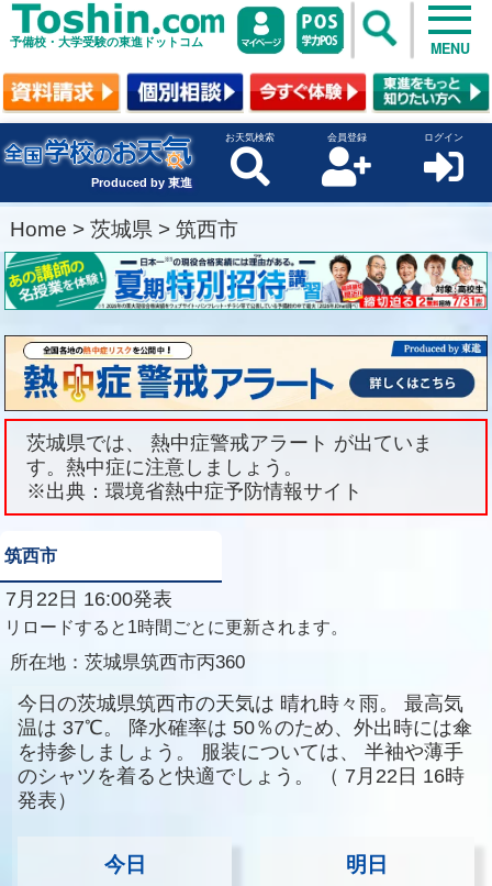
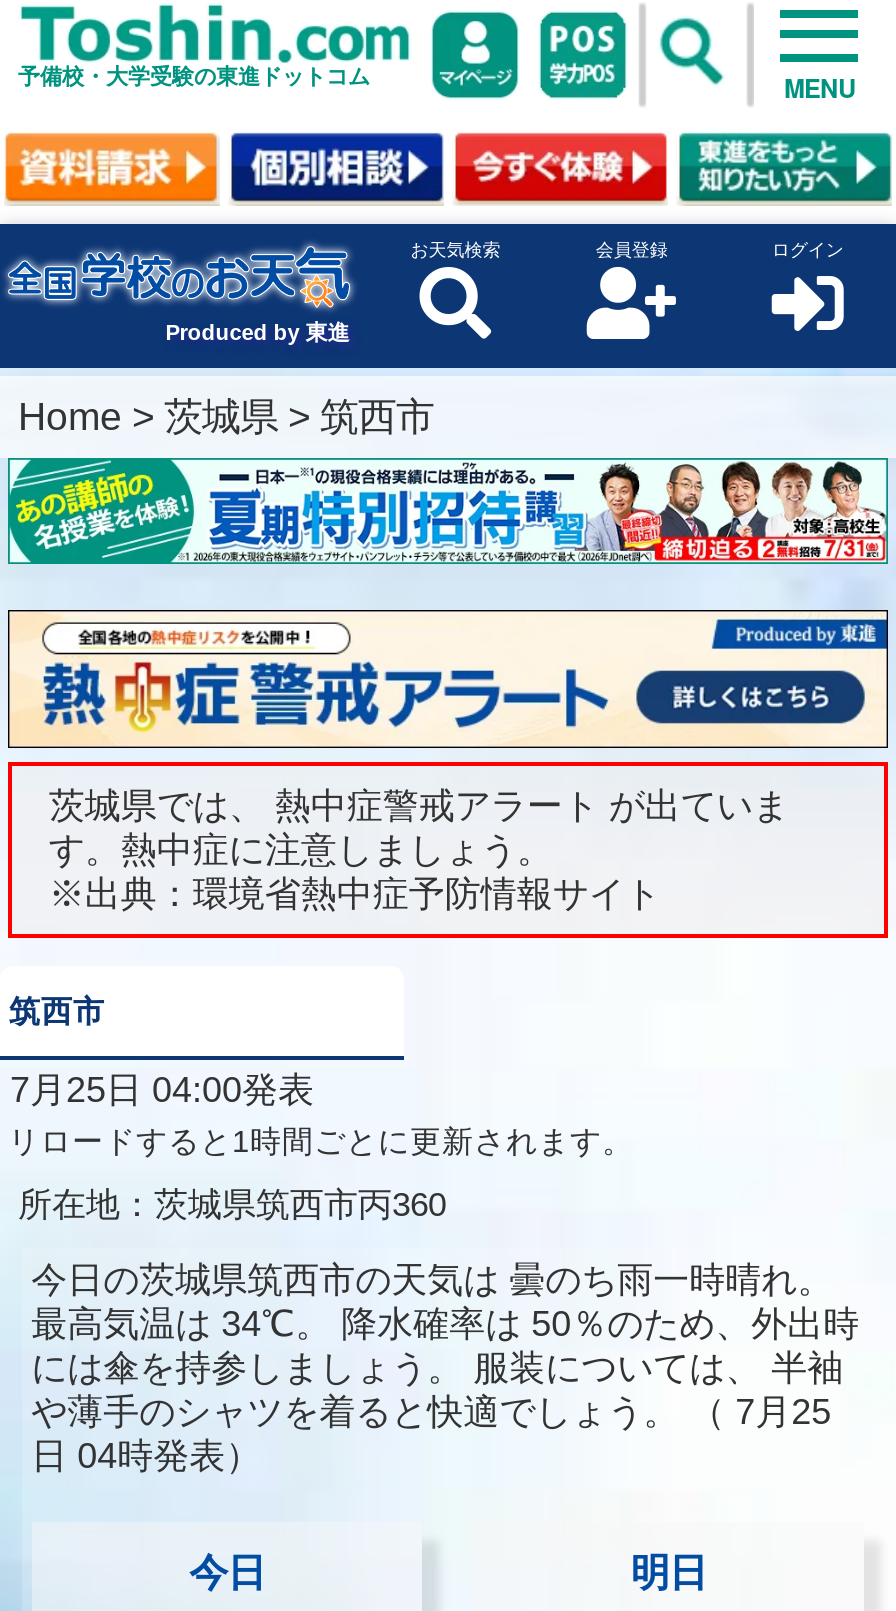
[0,588,172,610] 7月22日 16:00発表 -> [0,1070,314,1110] 7月25日 04:00発表
[17,692,472,811] 今日の茨城県筑西市の天気は 晴れ時々雨。 最高気 | 温は 37℃。 降水確率は 50％のため、外出時には傘 | を持参しましょう。 服装については、 半袖や薄手 | のシャツを着ると快適でしょう。（ 7月22日 16時 | 発表） -> [31,1260,859,1476] 今日の茨城県筑西市の天気は 曇のち雨一時晴れ。 | 最高気温は 34℃。 降水確率は 50％のため、外出時 | には傘を持参しましょう。 服装については、 半袖 | や薄手のシャツを着ると快適でしょう。（ 7月25 | 日 04時発表）

